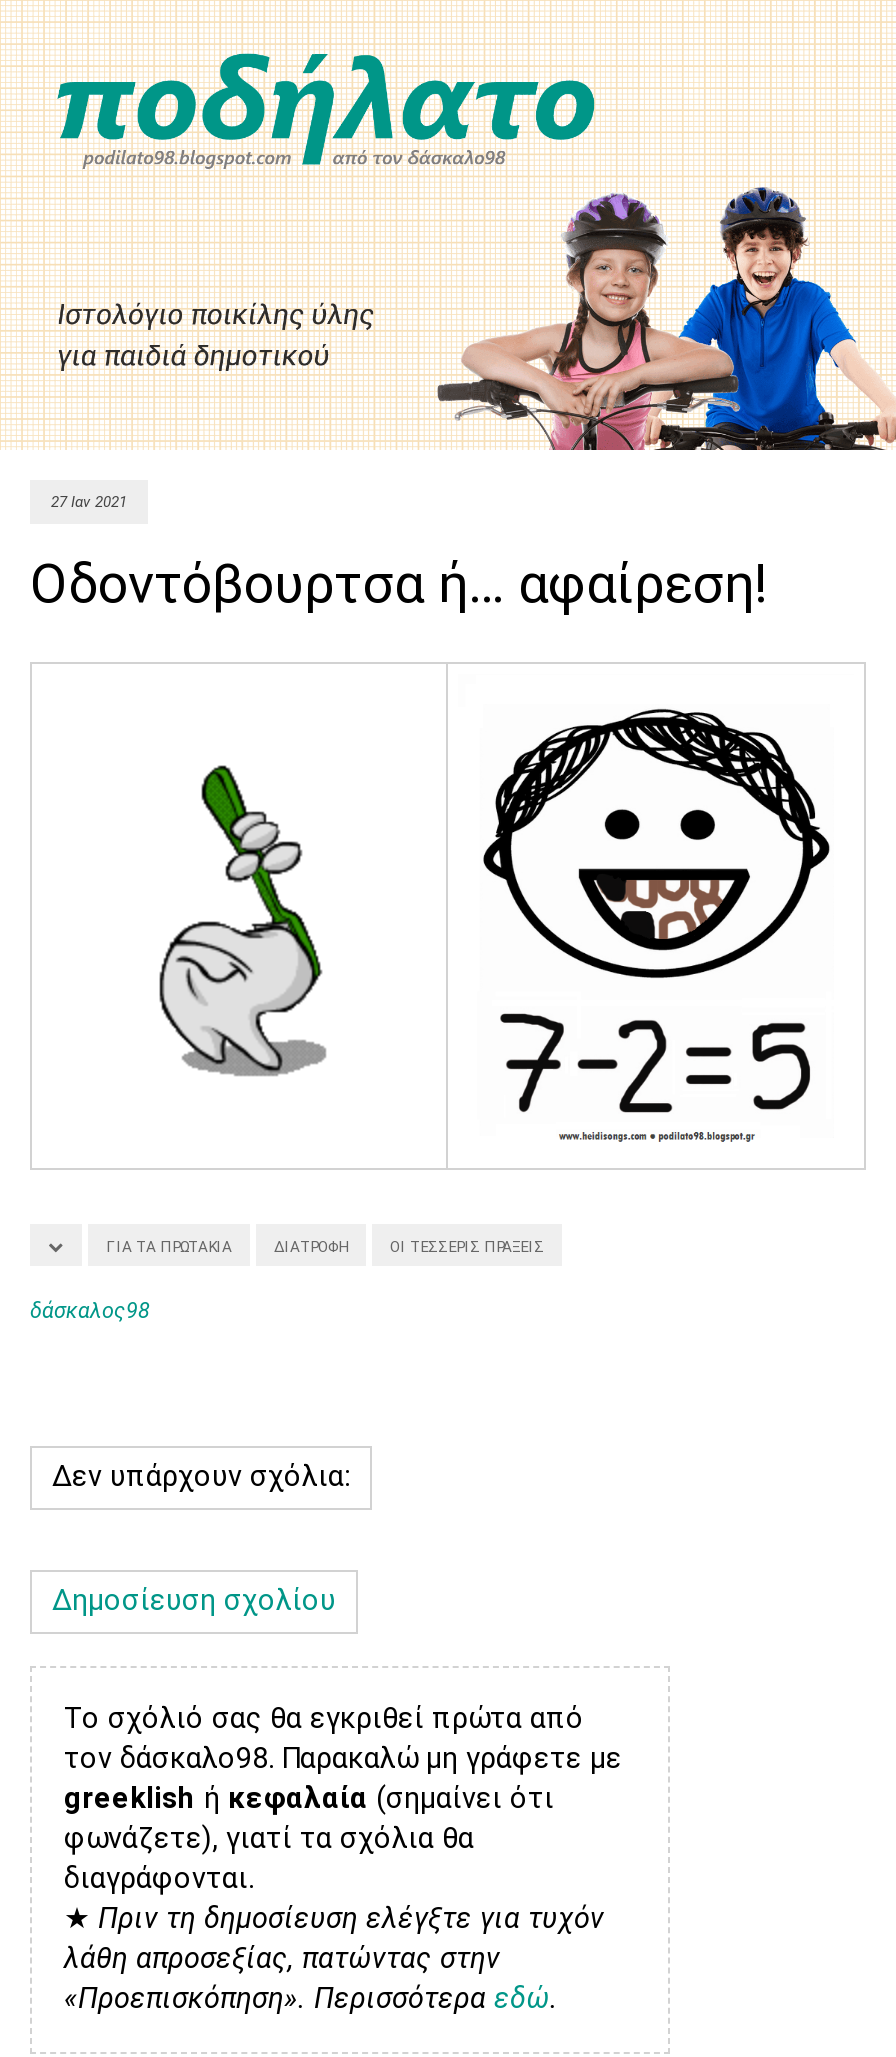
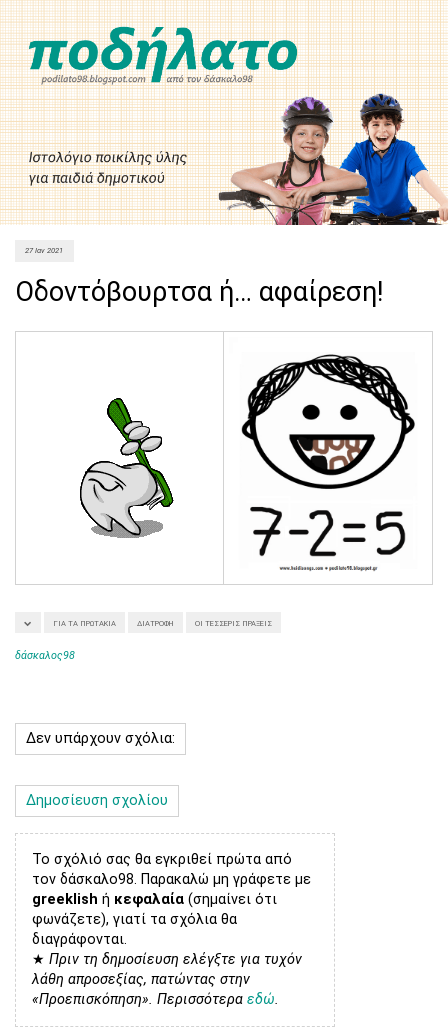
[200,764,346,1018] [image] -> [101,383,174,511] [image]

